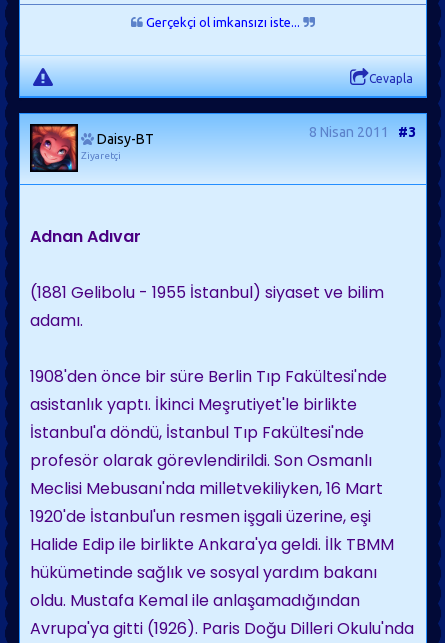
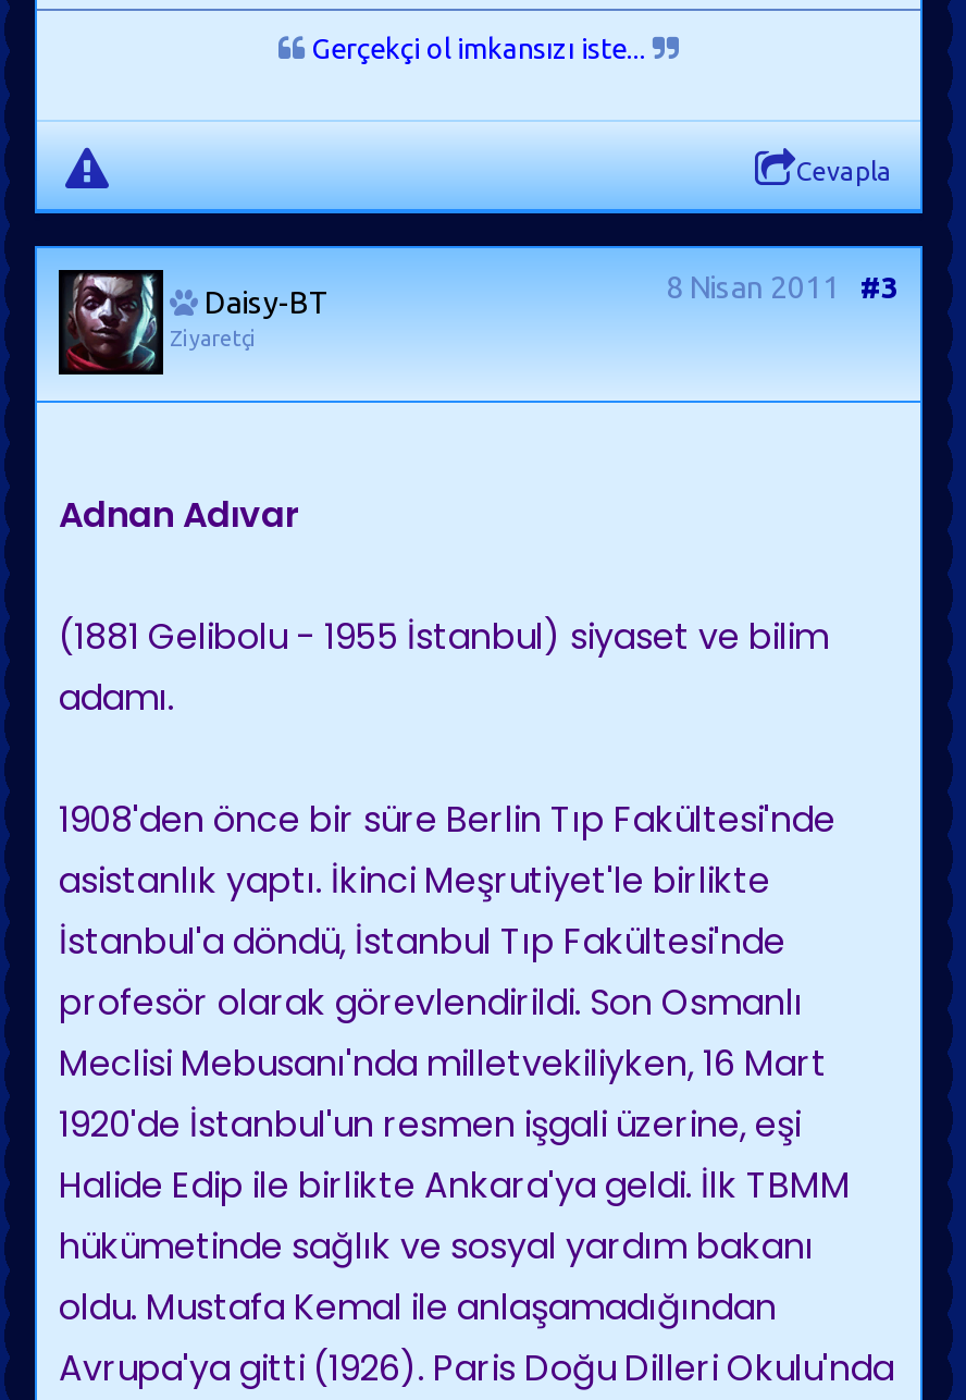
[31,125,77,171] [image] -> [61,272,161,370] [image]

